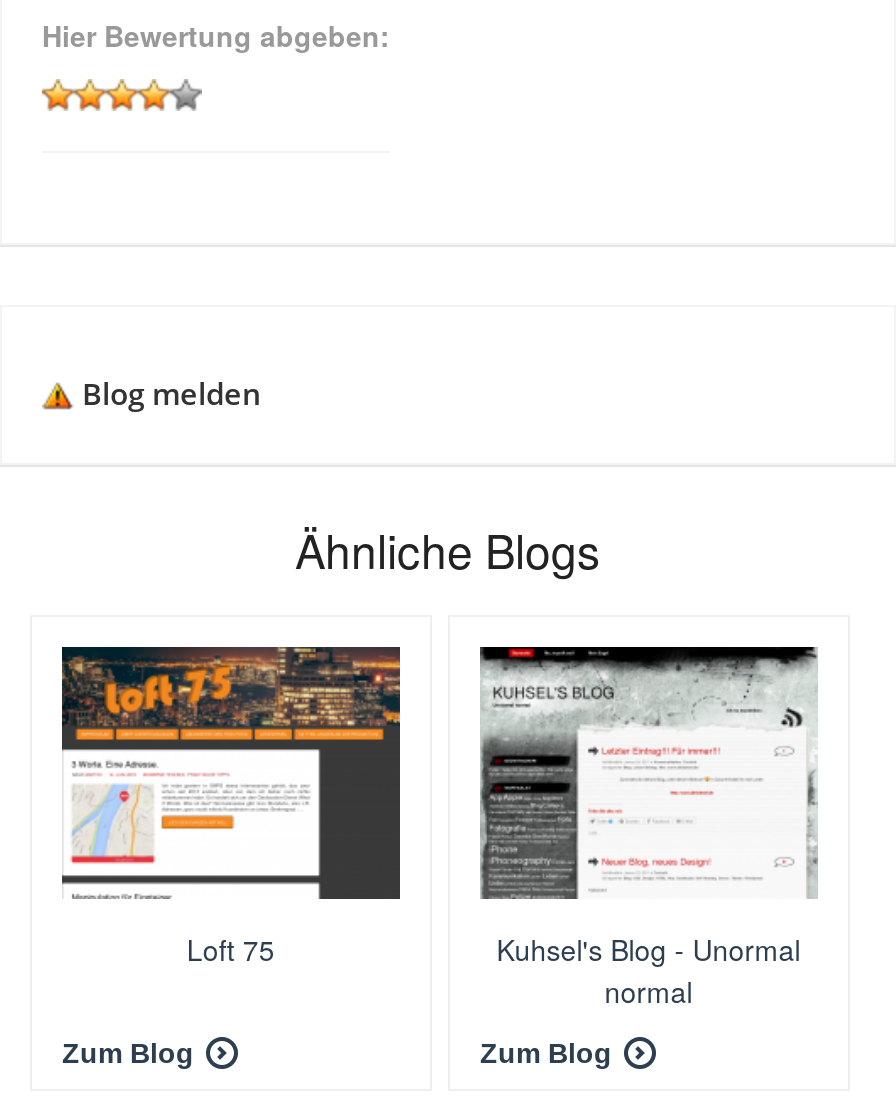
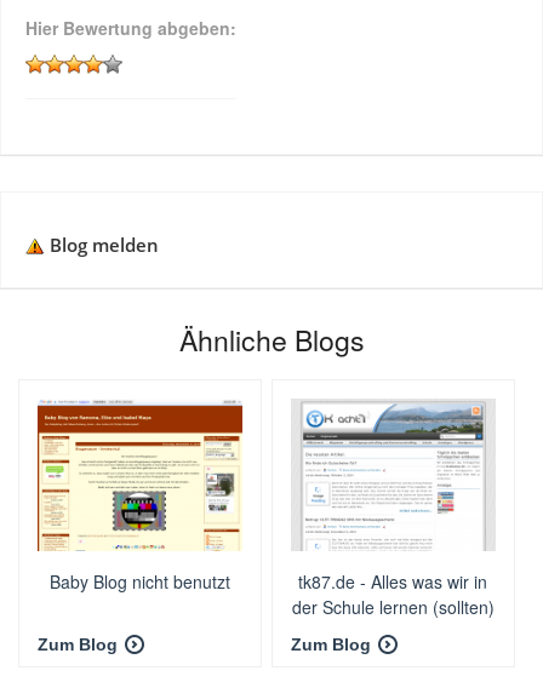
[60,645,402,970] [image] | Loft 75 -> [36,399,244,594] [image] | Baby Blog nicht benutzt
[478,645,818,1012] [image] | Kuhsel's Blog - Unormal | normal -> [291,399,495,620] [image] | tk87.de - Alles was wir in | der Schule lernen (sollten)

